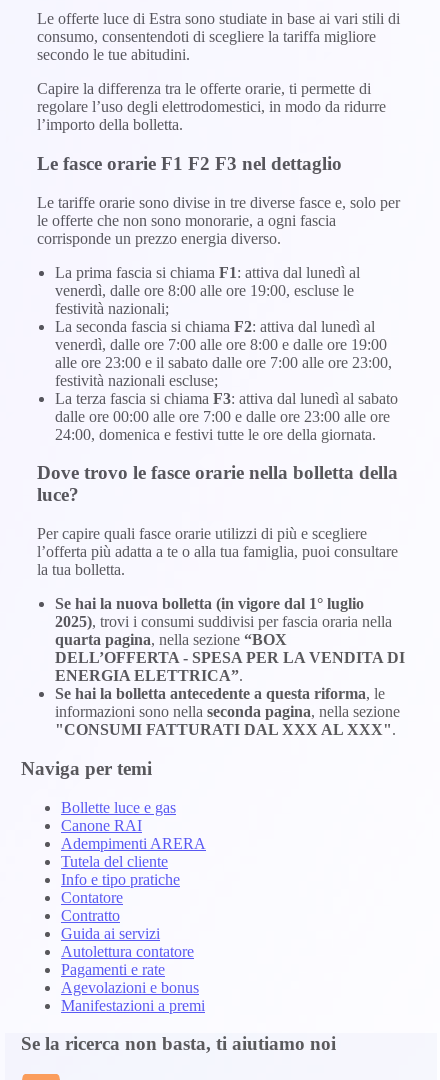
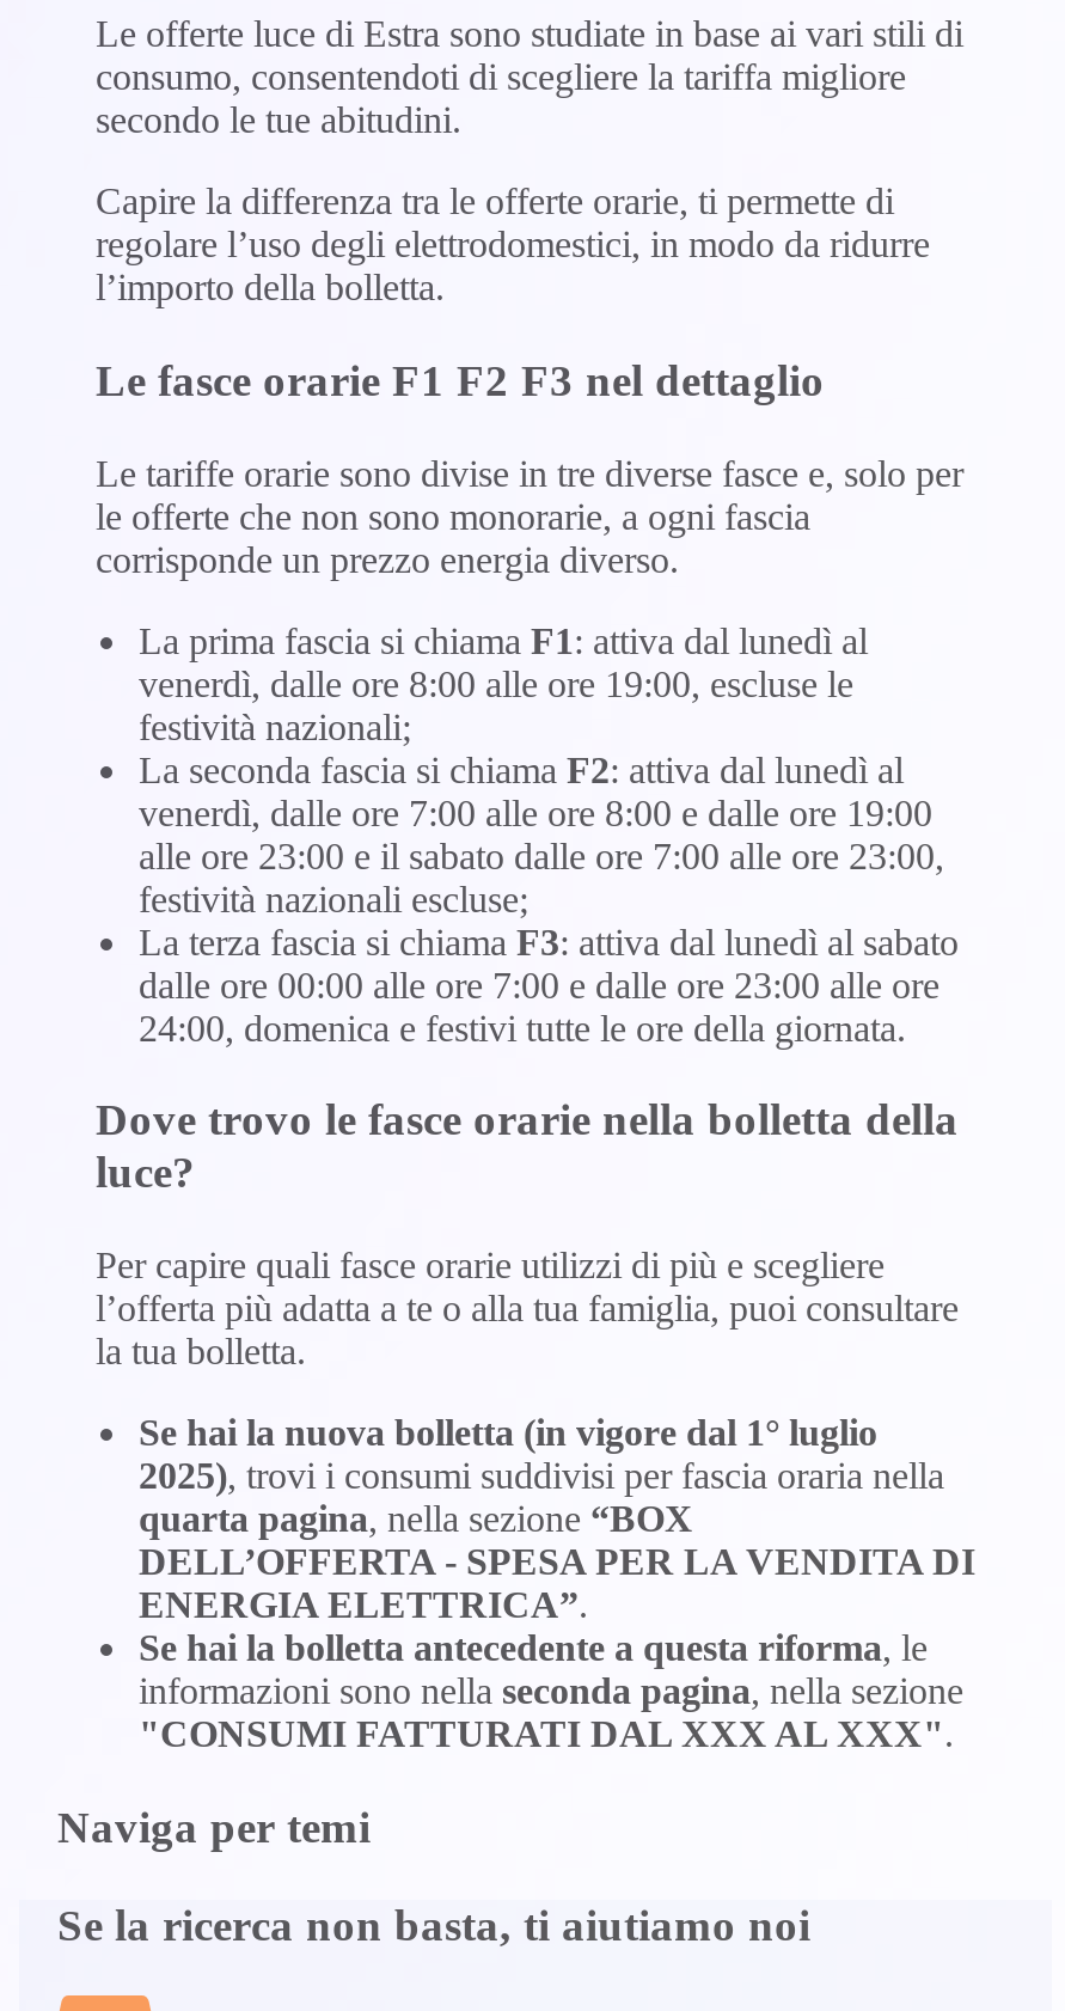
[61,799,206,1014] Bollette luce e gas | Canone RAI | Adempimenti ARERA | Tutela del cliente | Info e tipo pratiche | Contatore | Contratto | Guida ai servizi | Autolettura contatore | Pagamenti e rate | Agevolazioni e bonus | Manifestazioni a premi -> none

